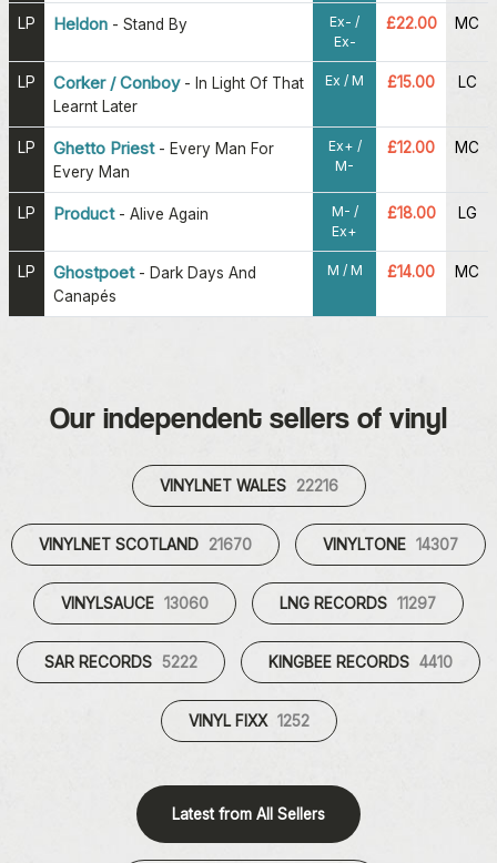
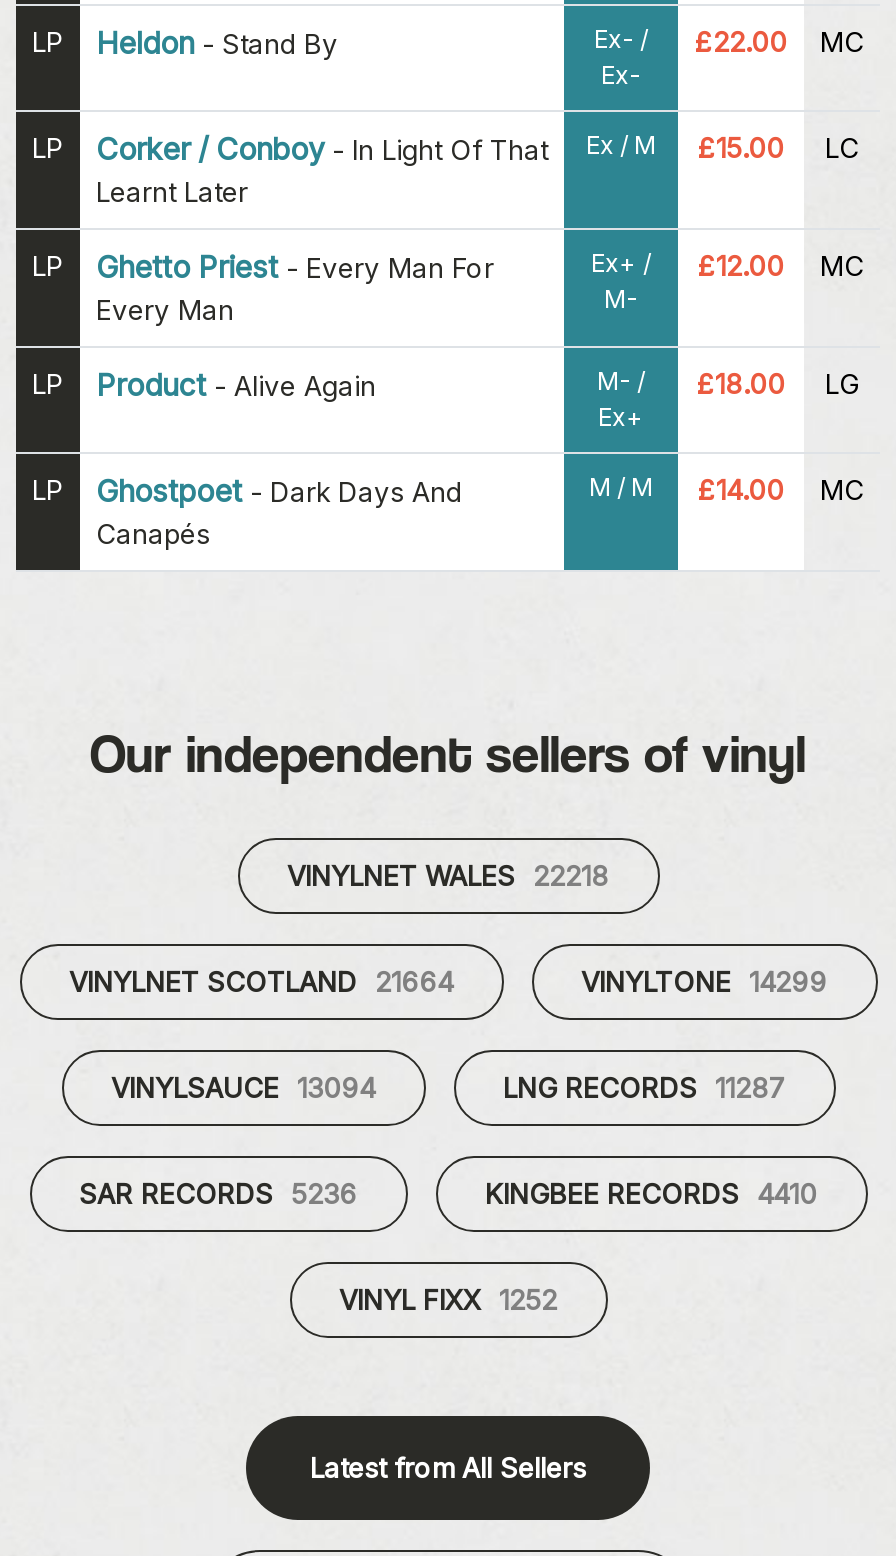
[159,477,338,495] VINYLNET WALES 22216 -> [287,860,609,892] VINYLNET WALES 22218
[39,536,252,554] VINYLNET SCOTLAND 21670 -> [69,966,453,998] VINYLNET SCOTLAND 21664
[323,536,458,554] VINYLTONE 14307 -> [581,966,827,998] VINYLTONE 14299
[61,595,209,612] VINYLSAUCE 13060 -> [111,1072,375,1104] VINYLSAUCE 13094
[280,595,436,612] LNG RECORDS 11297 -> [503,1072,785,1104] LNG RECORDS 11287
[44,653,197,671] SAR RECORDS 5222 -> [79,1178,357,1210] SAR RECORDS 5236

